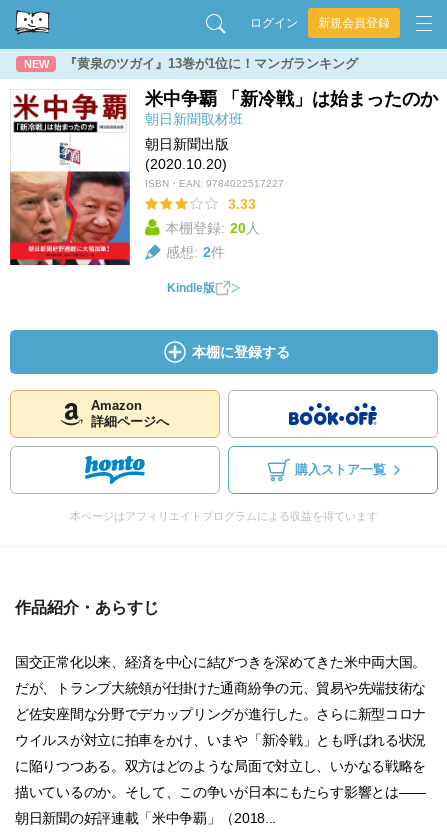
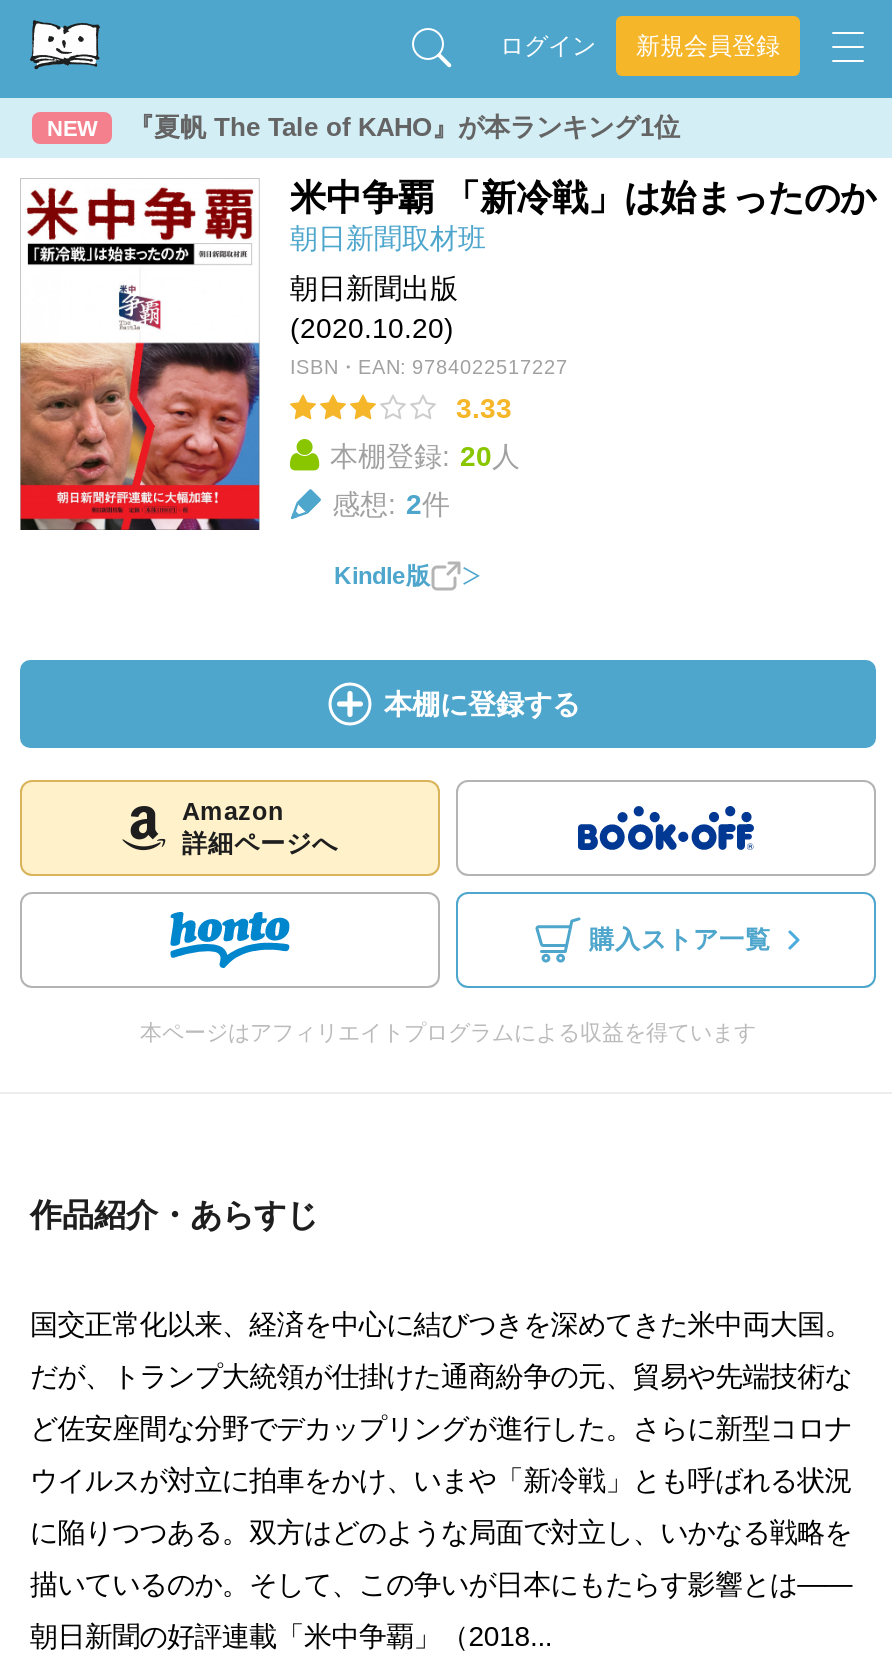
[64,56,358,71] 『黄泉のツガイ』13巻が1位に！マンガランキング -> [128,112,680,142] 『夏帆 The Tale of KAHO』が本ランキング1位

